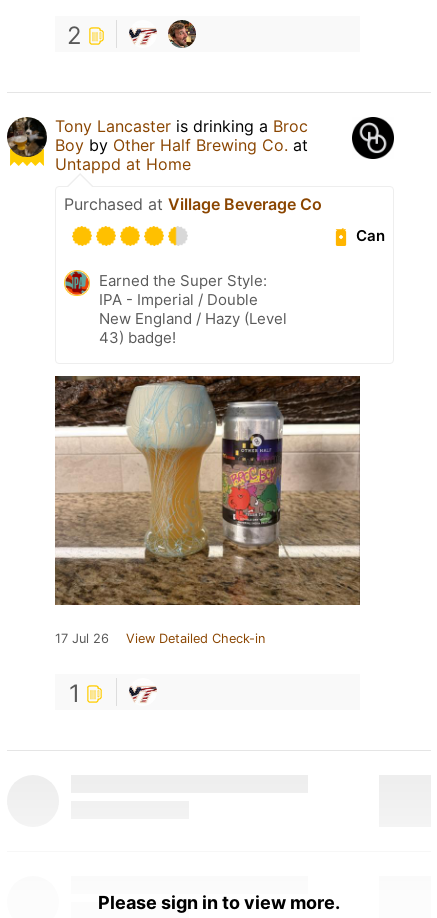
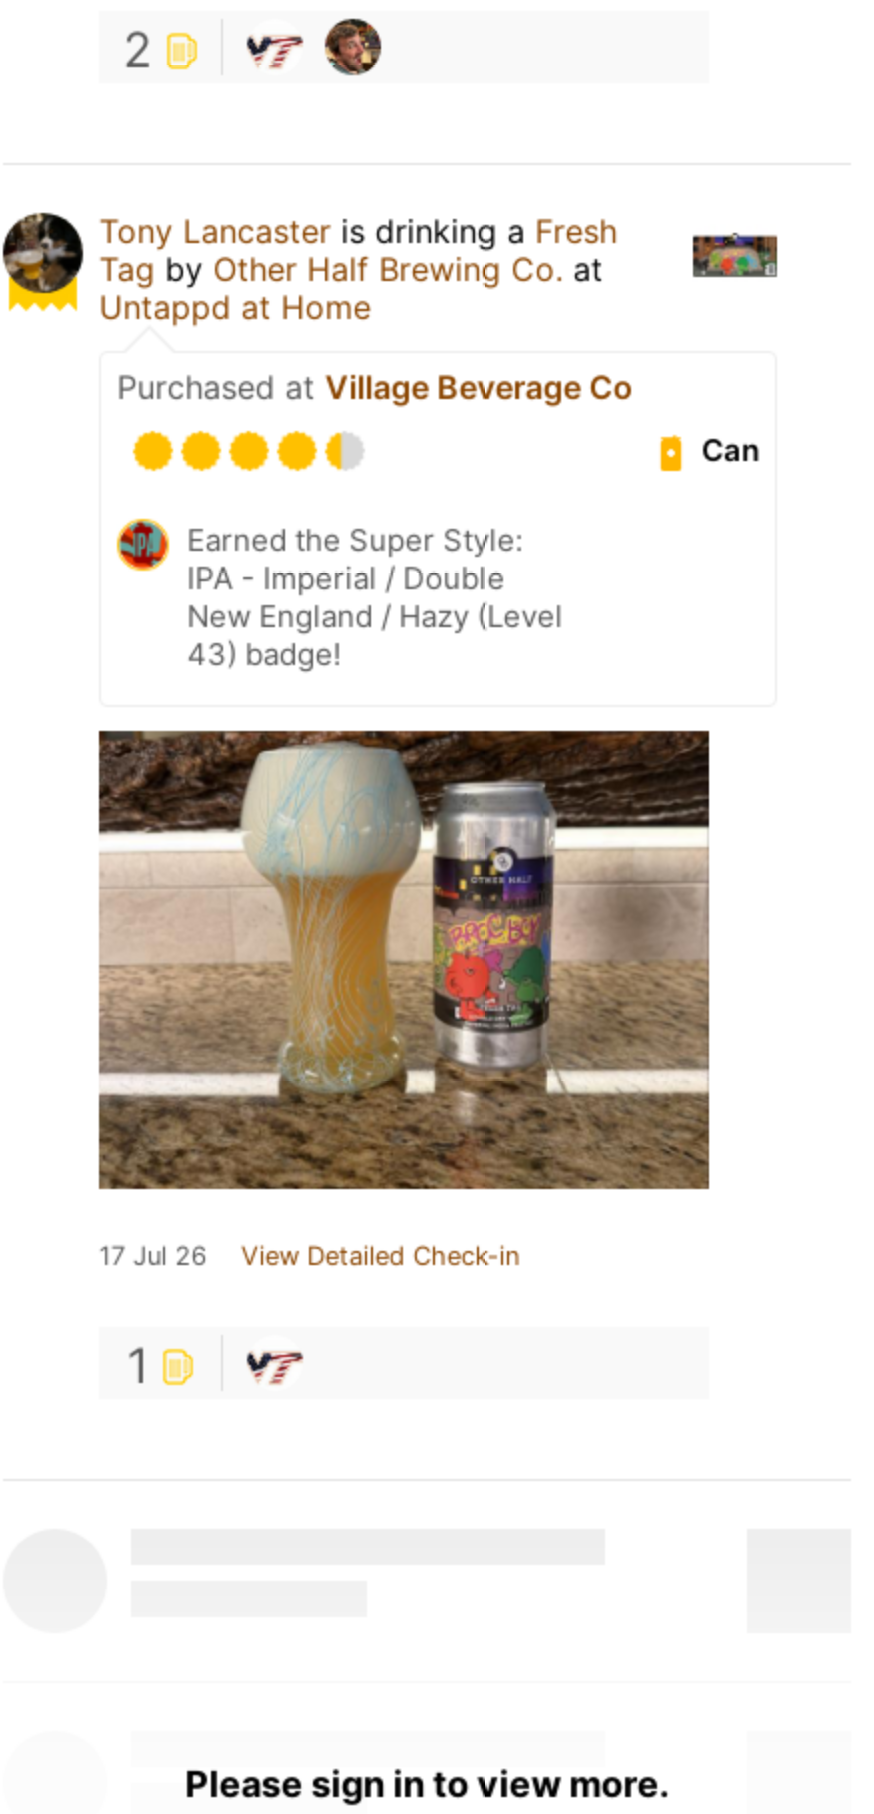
[55,116,308,136] Tony Lancaster is drinking a Broc -> [99,210,617,250] Tony Lancaster is drinking a Fresh
[352,116,394,160] [image] -> [693,213,777,297] [image]
[55,135,308,155] Boyby Other Half Brewing Co. at -> [99,248,603,288] Tagby Other Half Brewing Co. at

